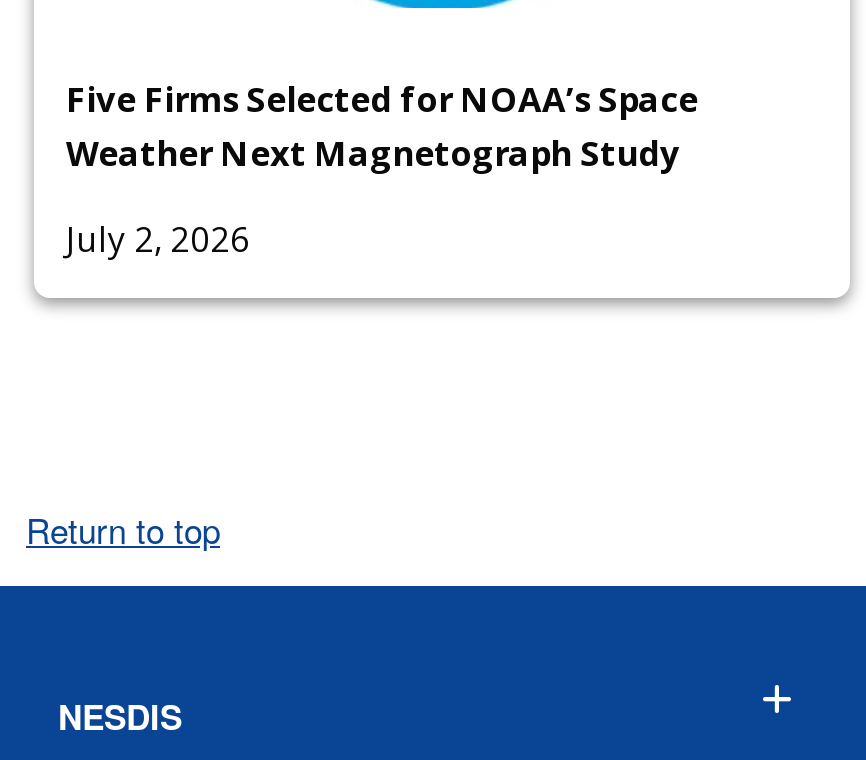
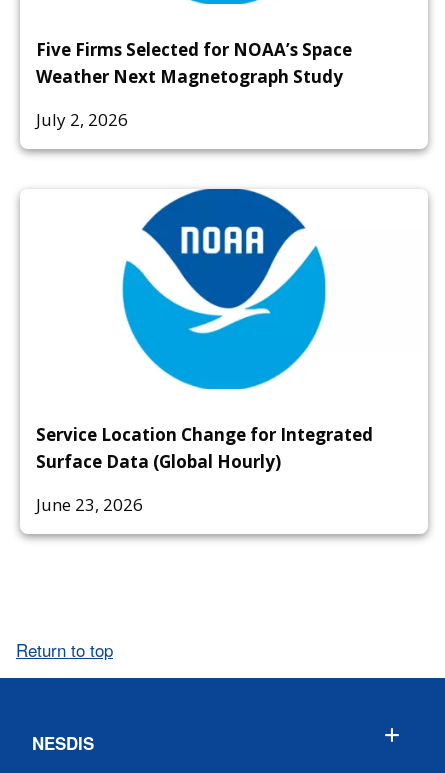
none -> [36,188,373,516] [image] | Service Location Change for Integrated | Surface Data (Global Hourly) | June 23, 2026

